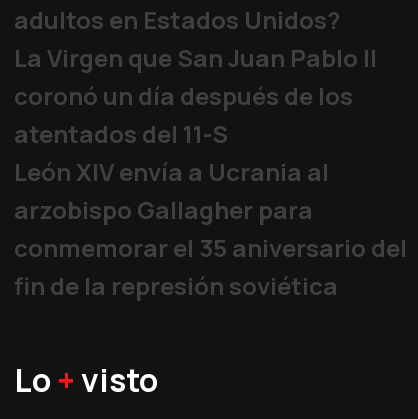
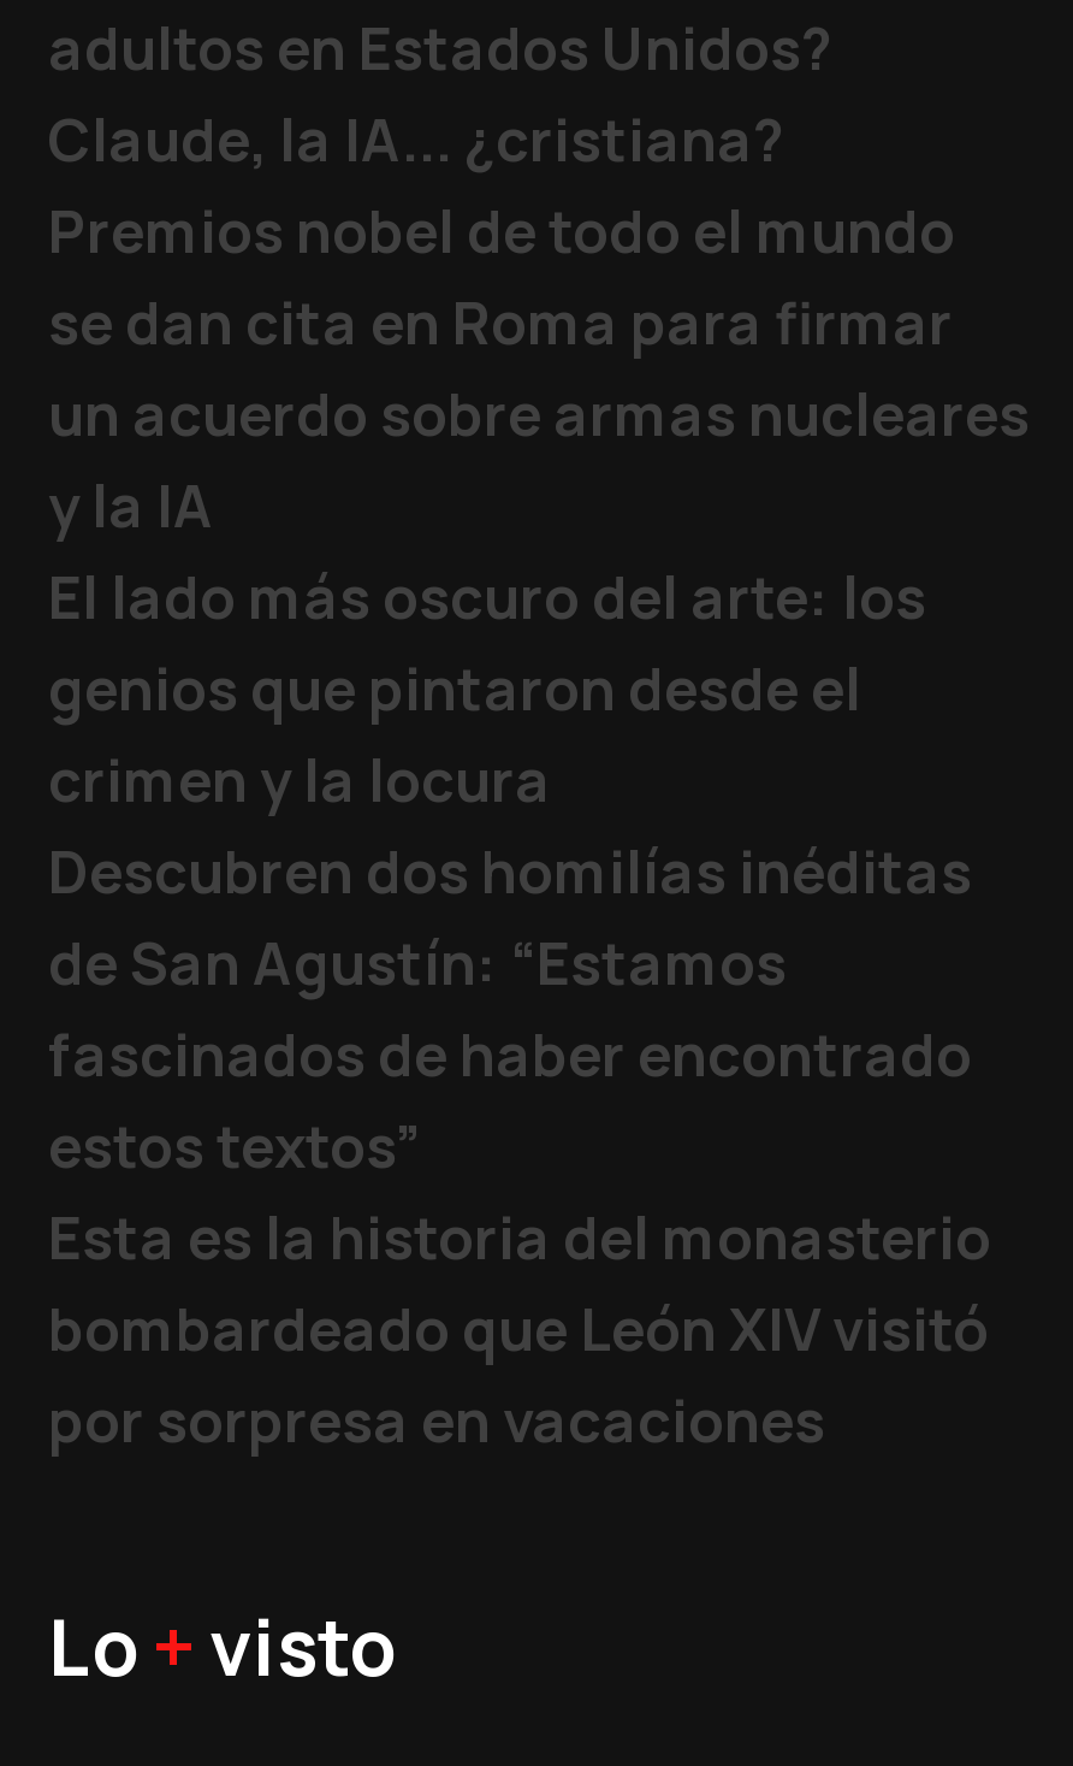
[14,41,407,302] La Virgen que San Juan Pablo II | coronó un día después de los | atentados del 11-S | León XIV envía a Ucrania al | arzobispo Gallagher para | conmemorar el 35 aniversario del | fin de la represión soviética -> [48,99,1030,1459] Claude, la IA... ¿cristiana? | Premios nobel de todo el mundo | se dan cita en Roma para firmar | un acuerdo sobre armas nucleares | y la IA | El lado más oscuro del arte: los | genios que pintaron desde el | crimen y la locura | Descubren dos homilías inéditas | de San Agustín: “Estamos | fascinados de haber encontrado | estos textos” | Esta es la historia del monasterio | bombardeado que León XIV visitó | por sorpresa en vacaciones

